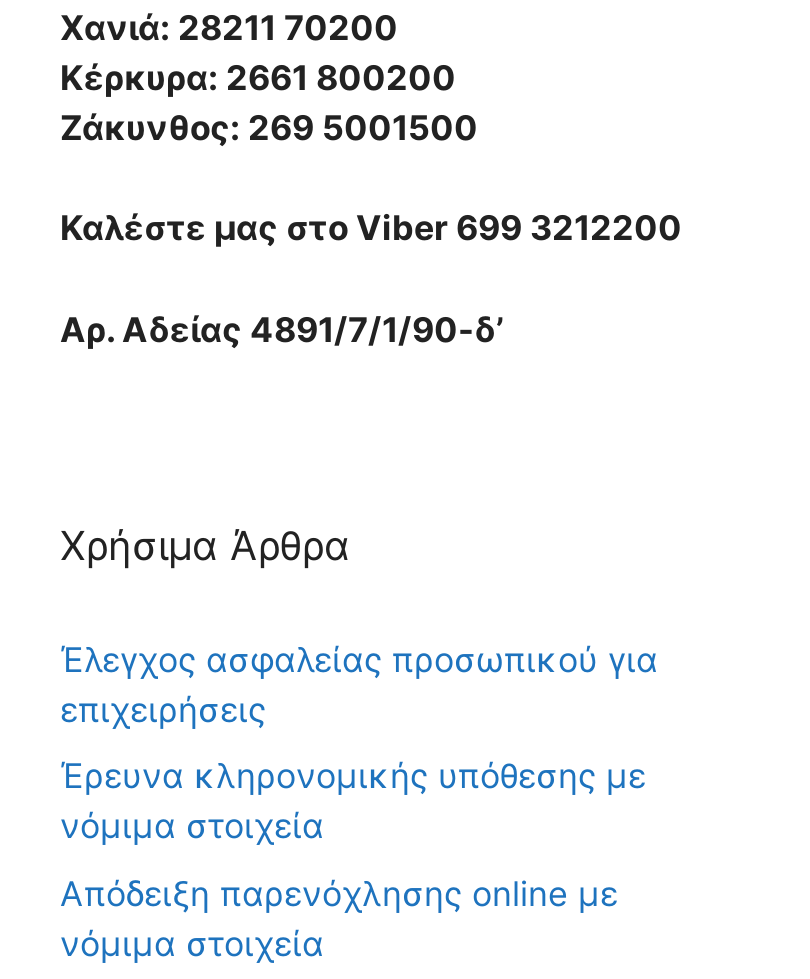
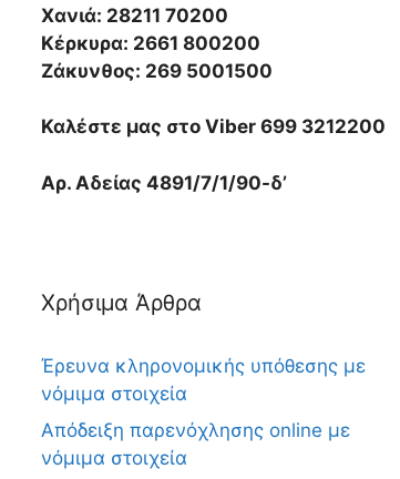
[60,639,658,729] Έλεγχος ασφαλείας προσωπικού για | επιχειρήσεις -> none

